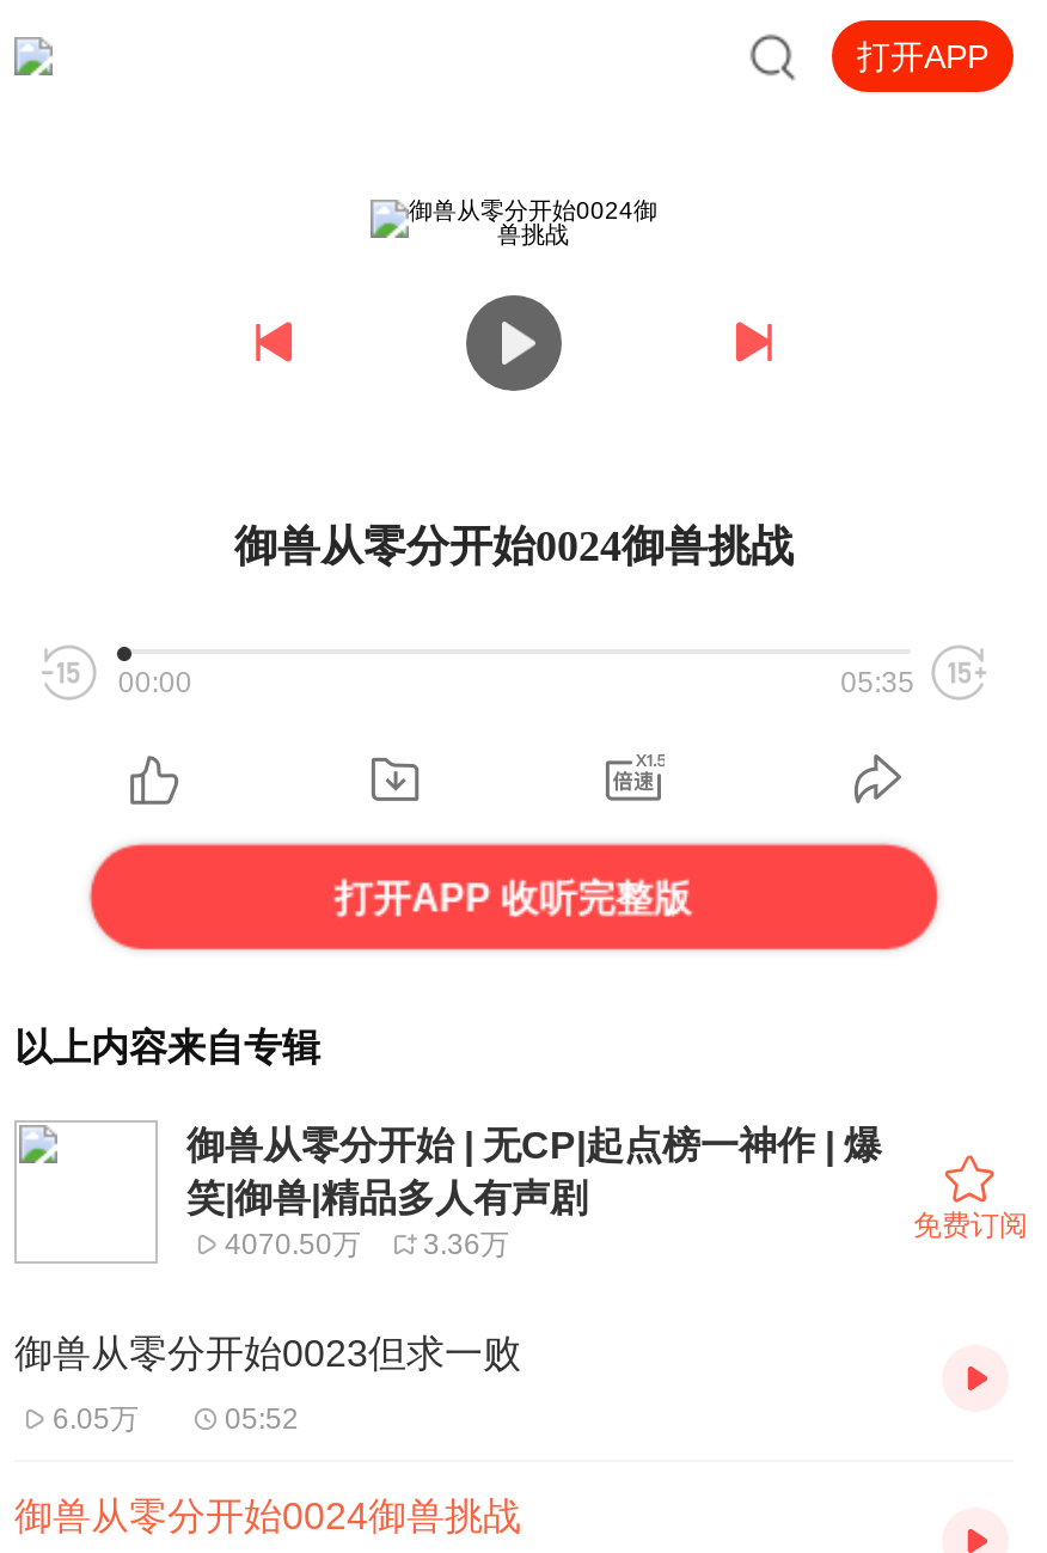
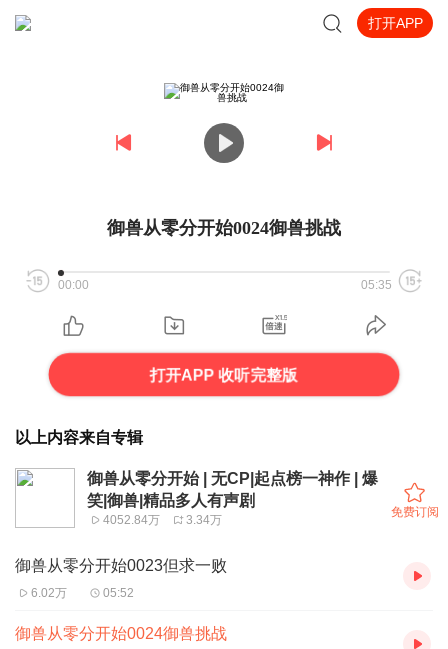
[225,1228,361,1261] 4070.50万 -> [103,513,160,527] 4052.84万
[423,1228,509,1261] 3.36万 -> [186,513,222,527] 3.34万
[53,1402,139,1435] 6.05万 -> [31,586,67,600] 6.02万

